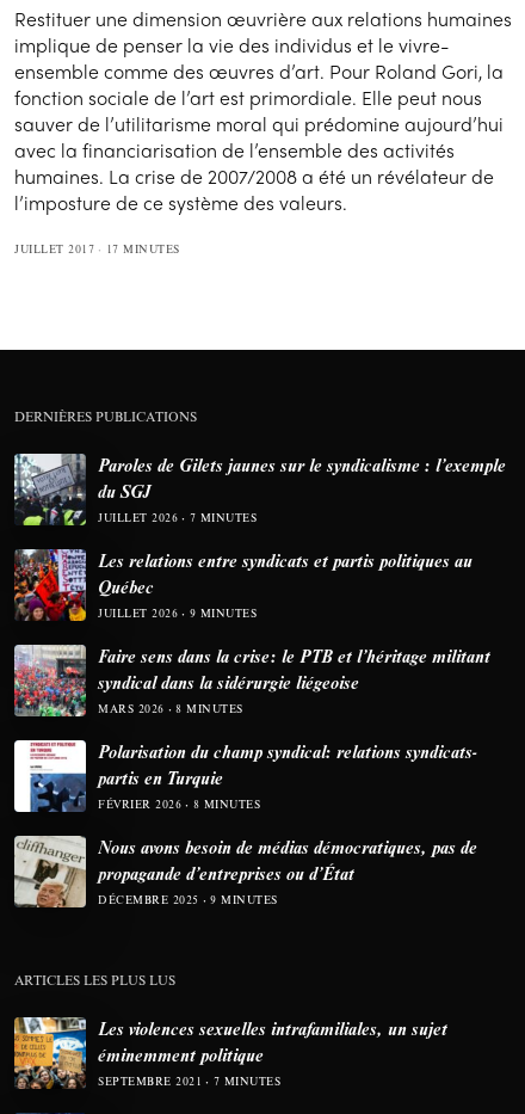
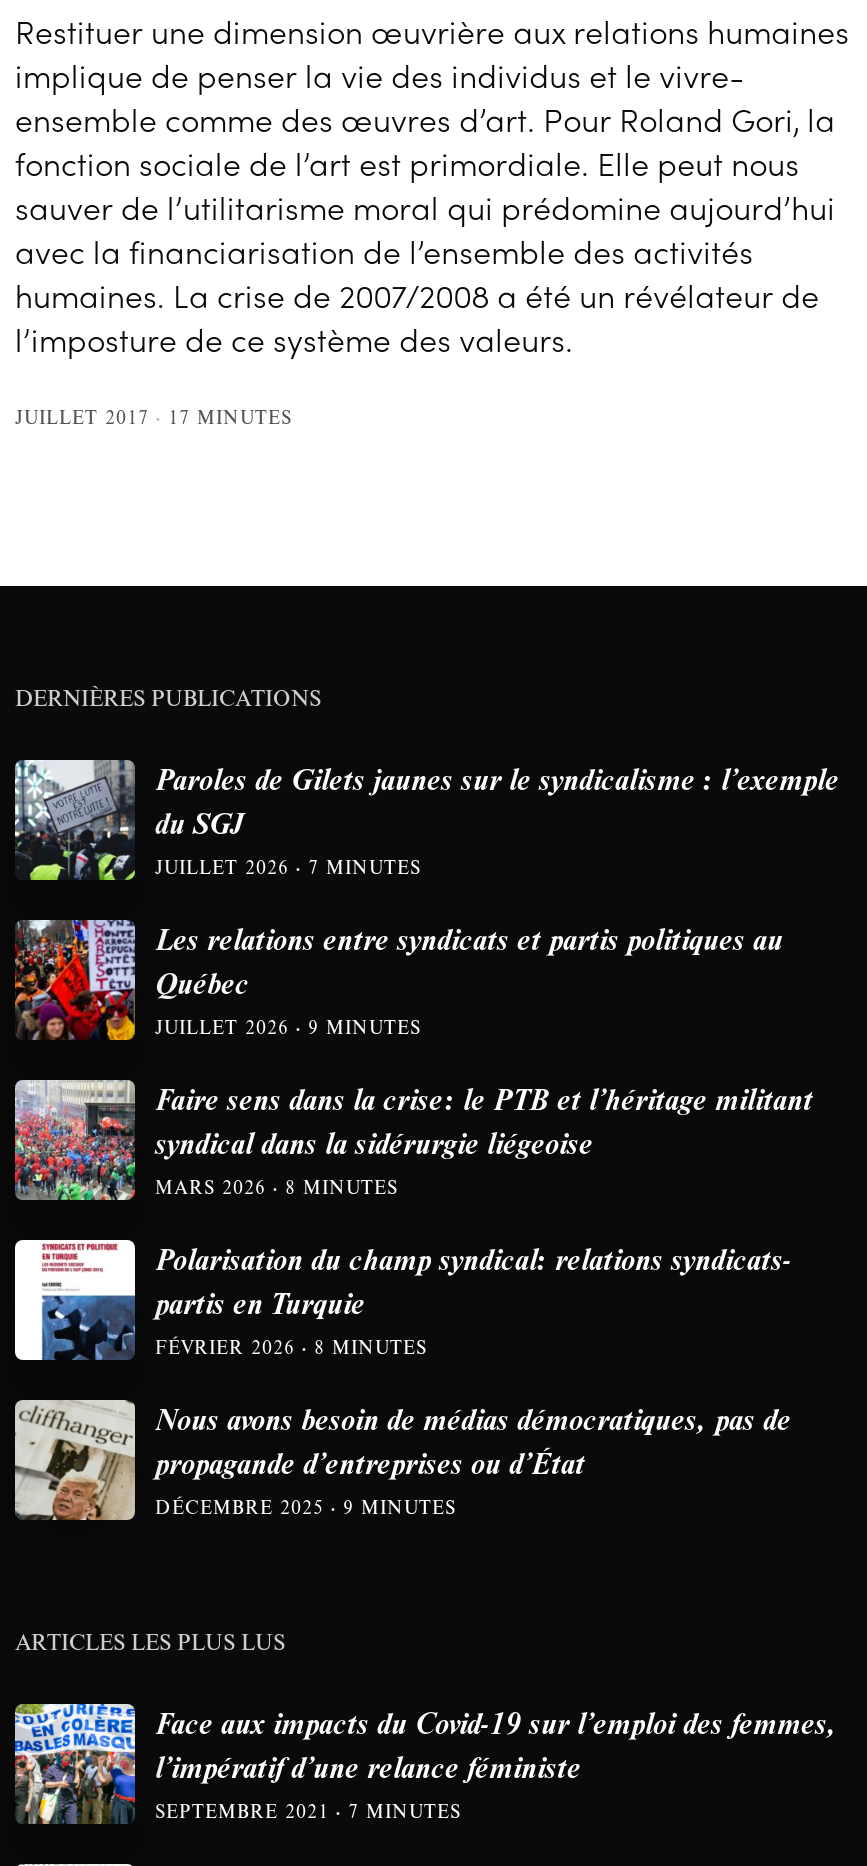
[13,1016,447,1089] [image] | Les violences sexuelles intrafamiliales, un sujet | éminemment politique -> [13,1702,837,1826] [image] | Face aux impacts du Covid-19 sur l’emploi des femmes, | l’impératif d’une relance féministe

